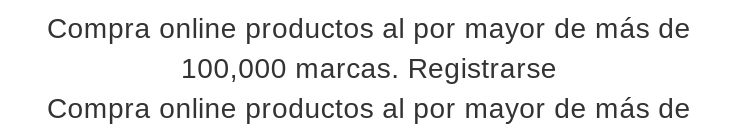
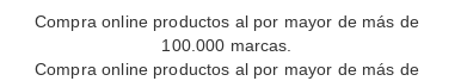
[181,52,557,84] 100,000 marcas. Registrarse -> [162,36,292,55] 100.000 marcas.

